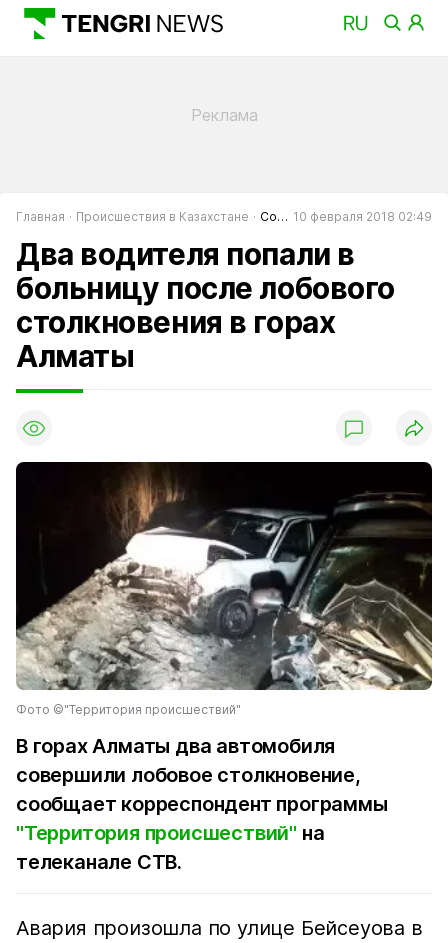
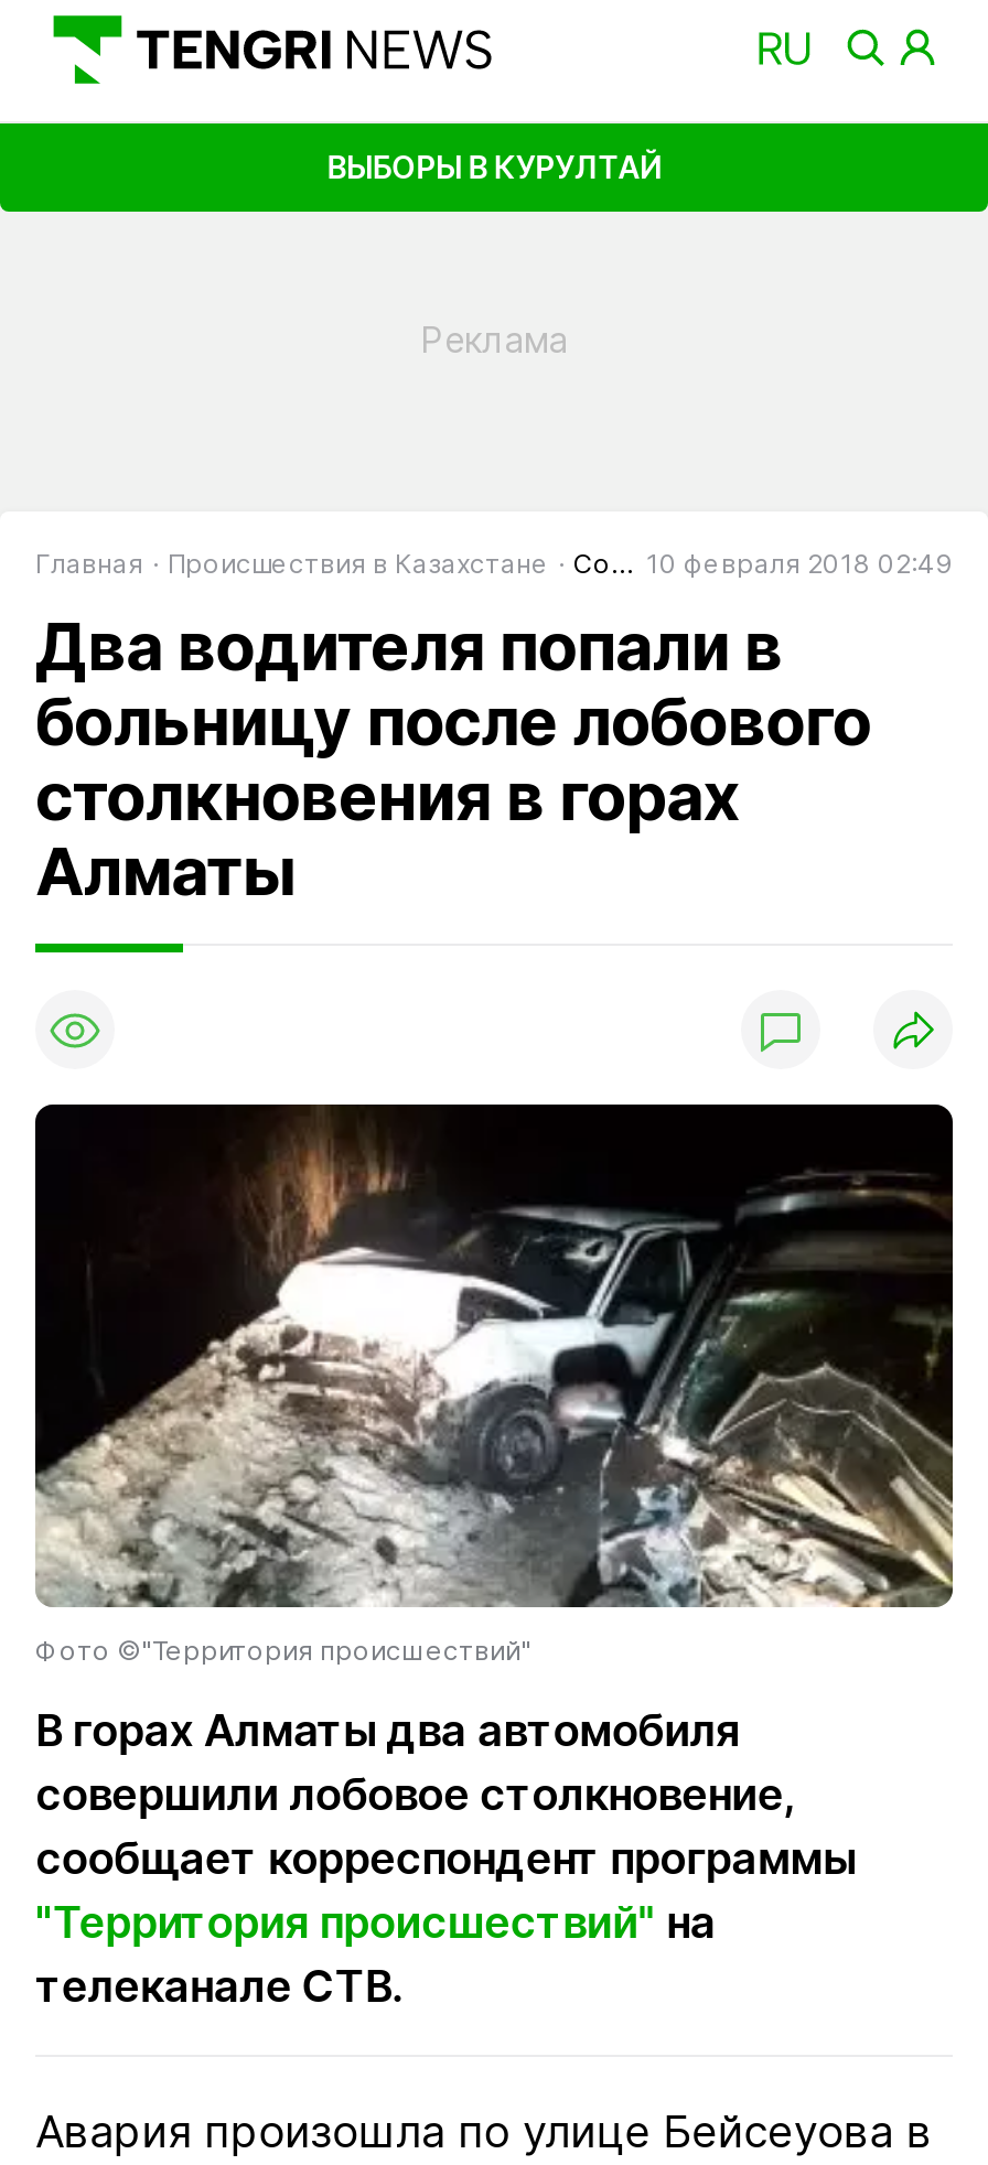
none -> [327,147,661,185] ВЫБОРЫ В КУРУЛТАЙ

